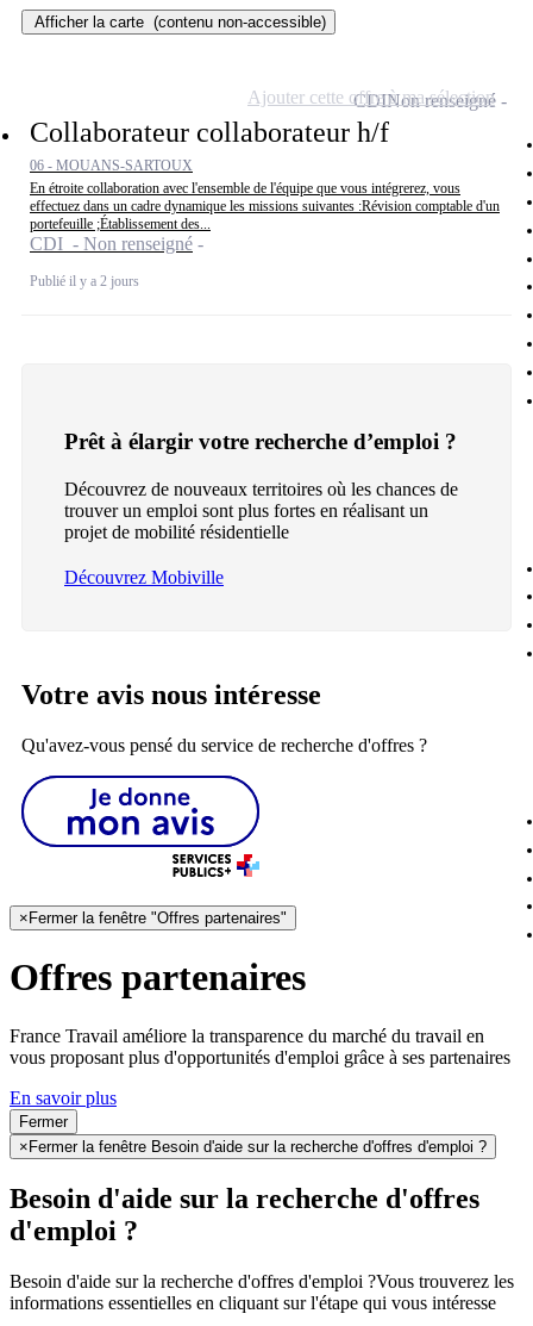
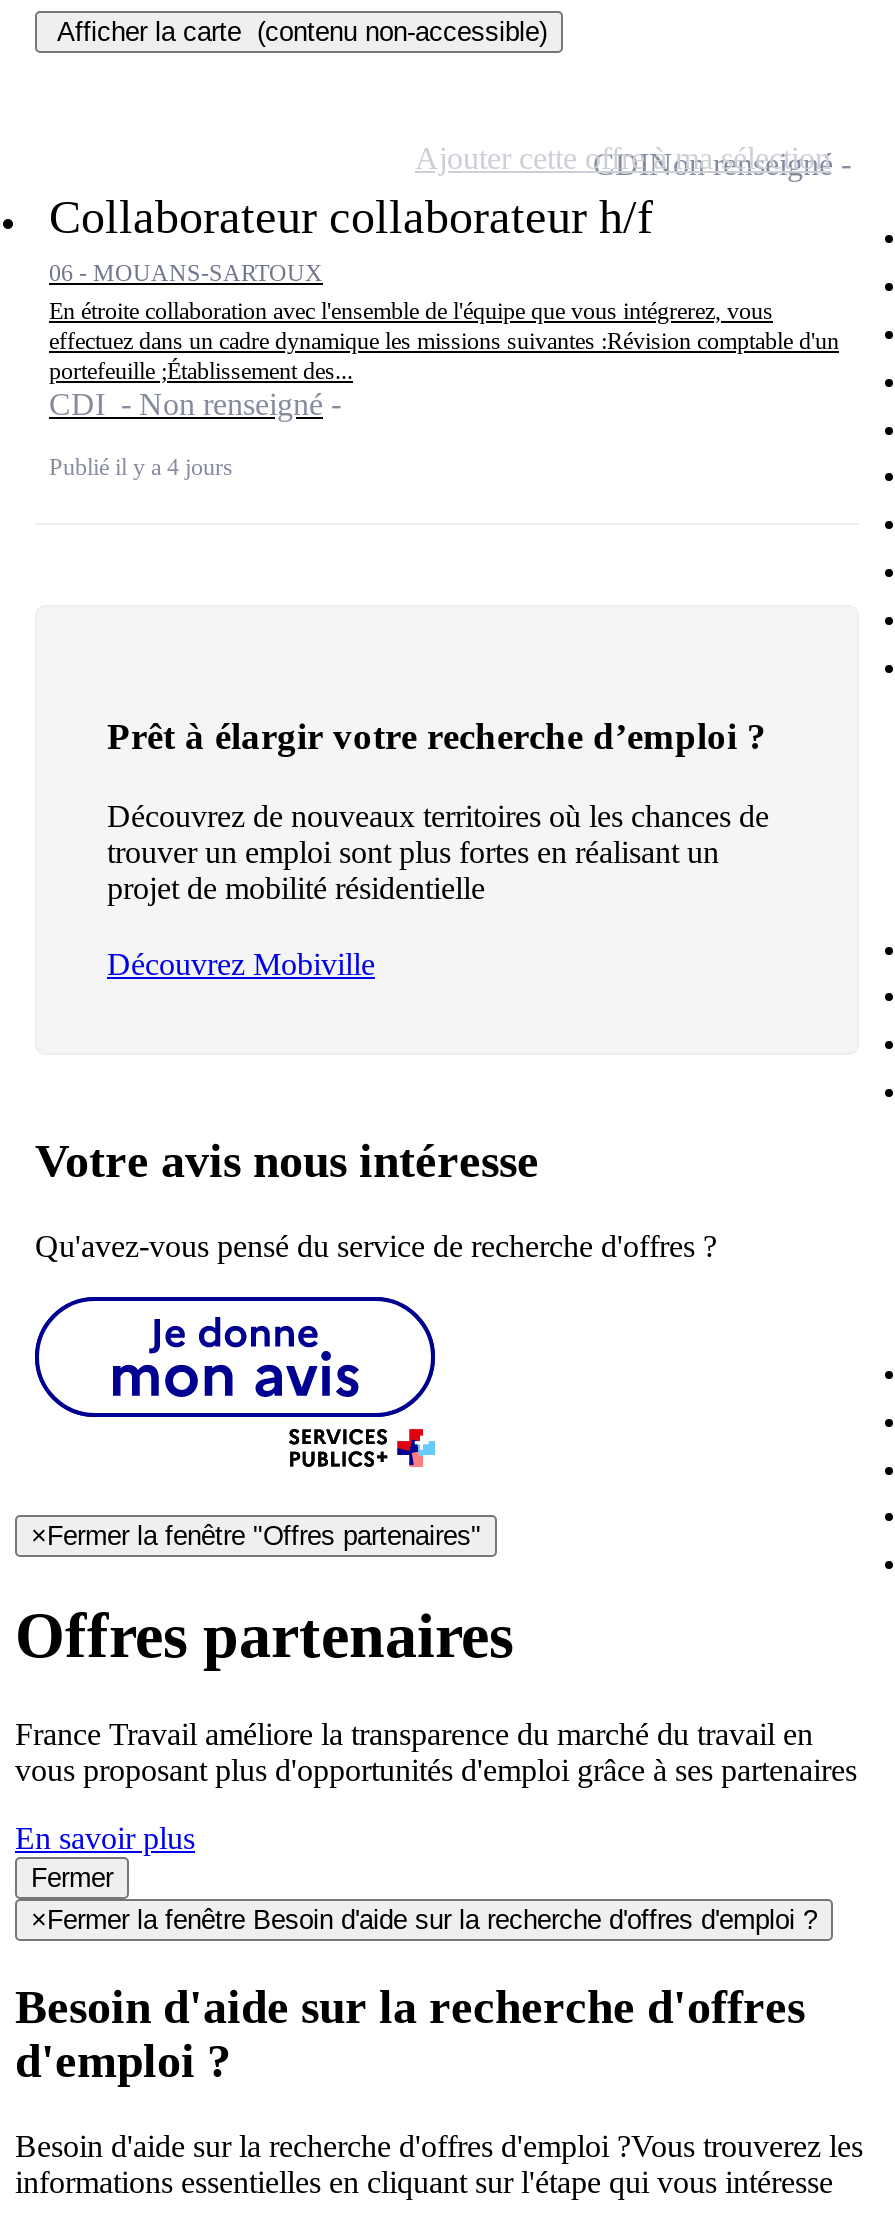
[30,273,139,290] Publié il y a 2 jours -> [49,454,233,482] Publié il y a 4 jours

